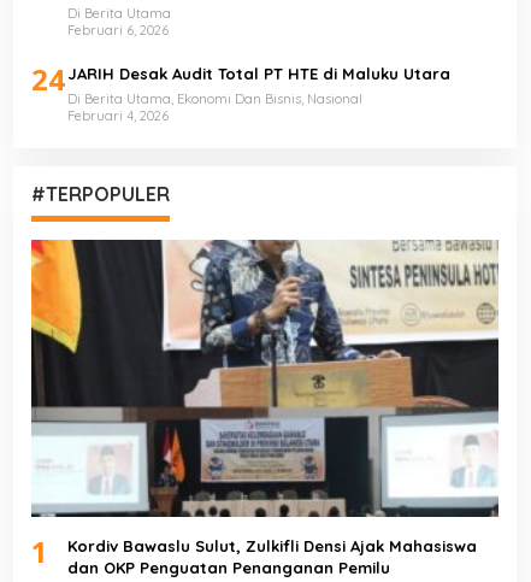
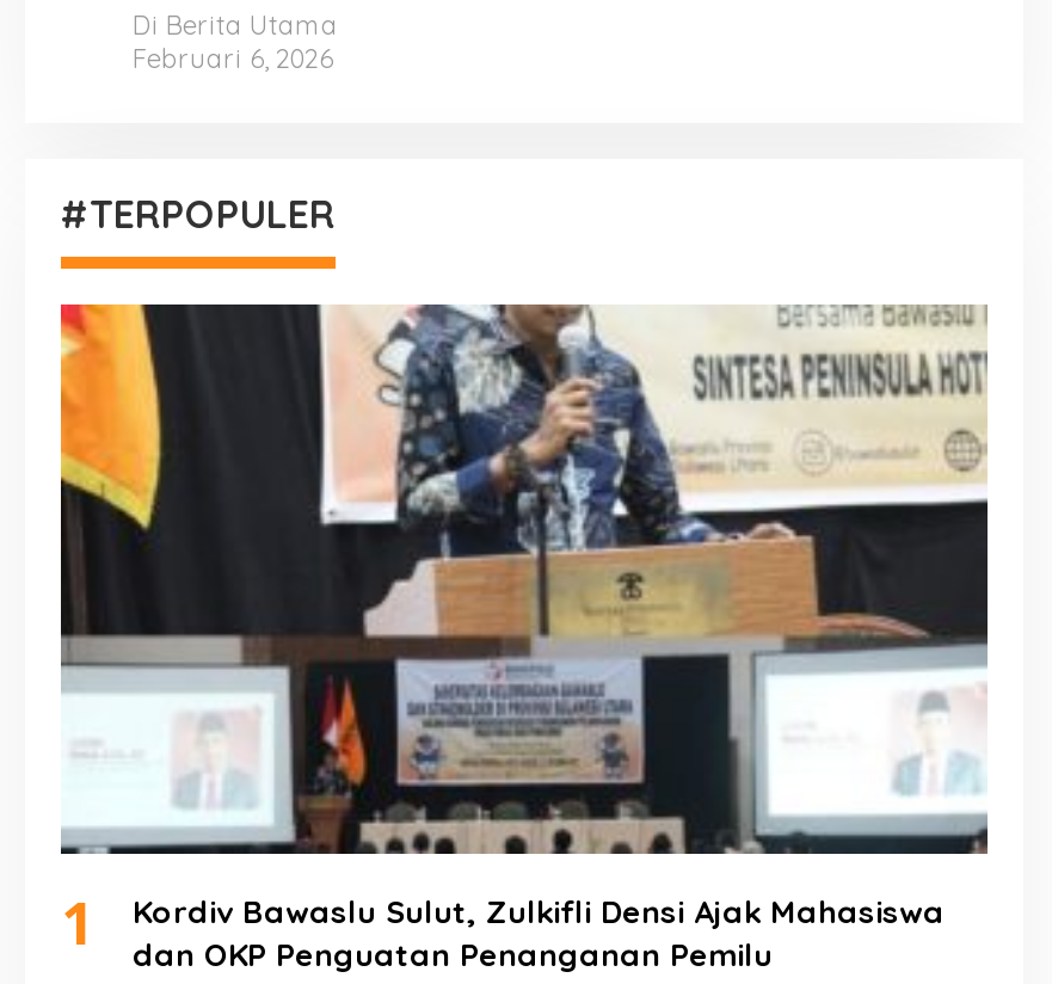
[31,59,450,124] 24 JARIH Desak Audit Total PT HTE di Maluku Utara | Di Berita Utama, Ekonomi Dan Bisnis, Nasional | Februari 4, 2026 -> none

